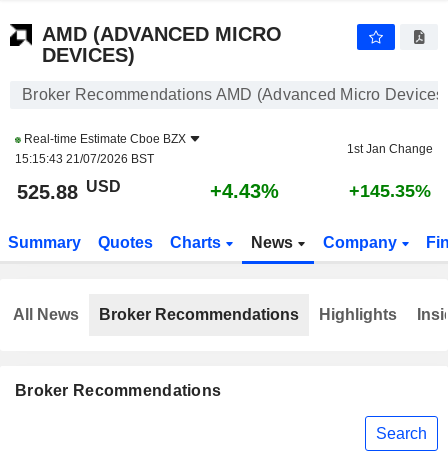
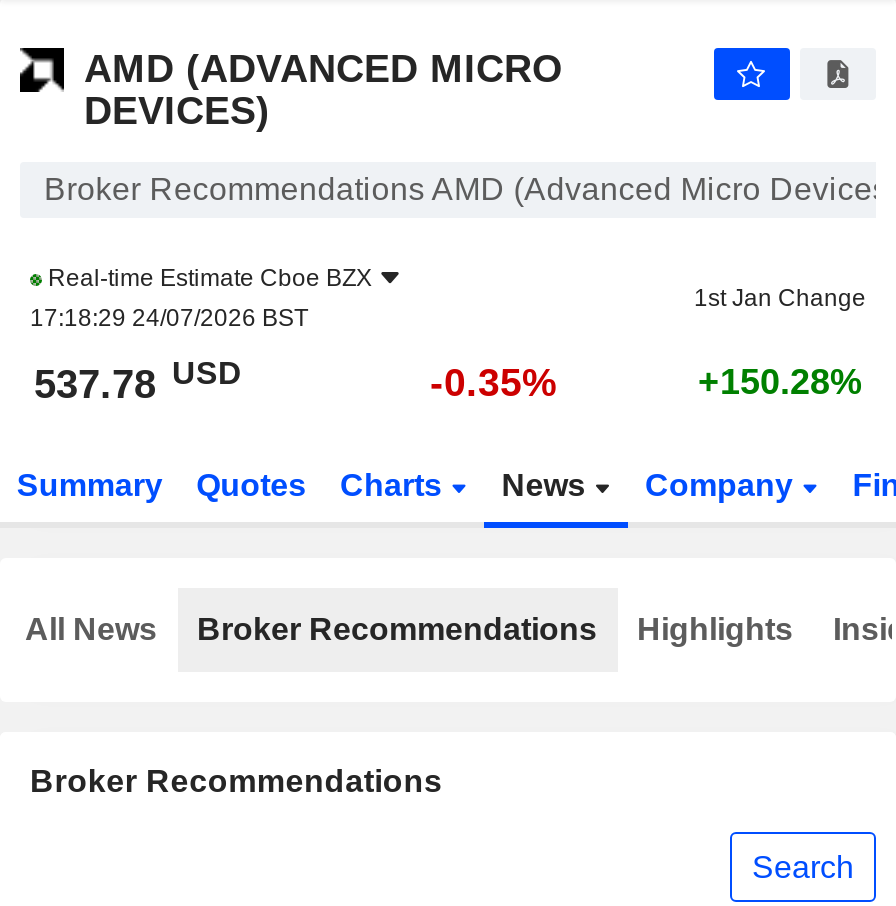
[15,152,154,166] 15:15:43 21/07/2026 BST -> [30,304,308,332] 17:18:29 24/07/2026 BST
[17,177,121,203] 525.88 USD -> [34,355,242,406] 537.78 USD
[210,180,279,202] +4.43% -> [430,360,558,404] -0.35%
[349,181,431,201] +145.35% -> [698,362,862,402] +150.28%

